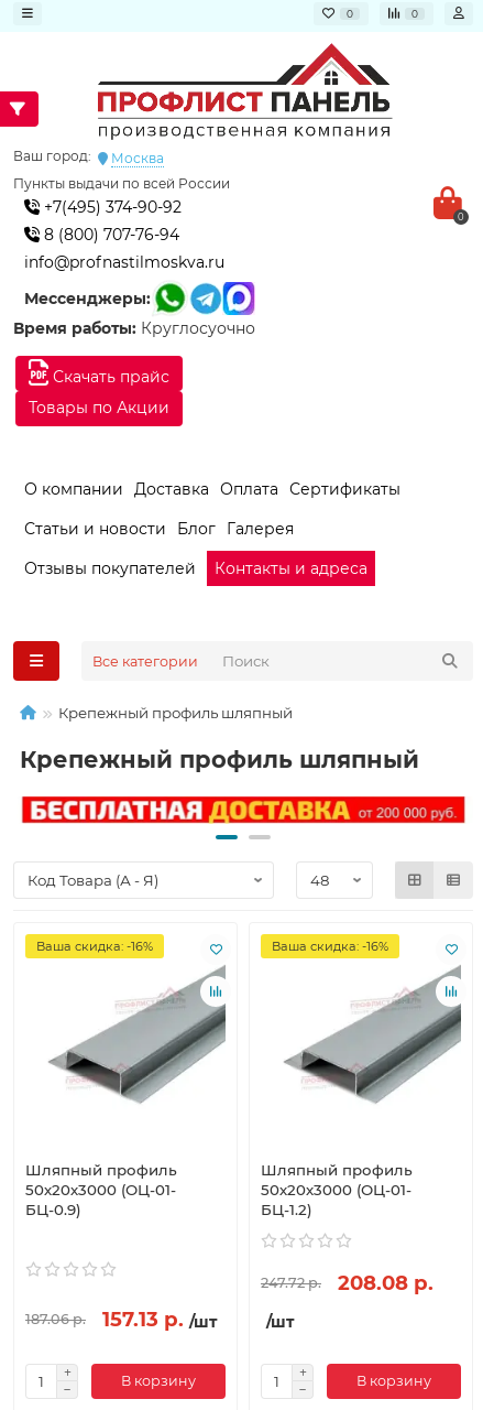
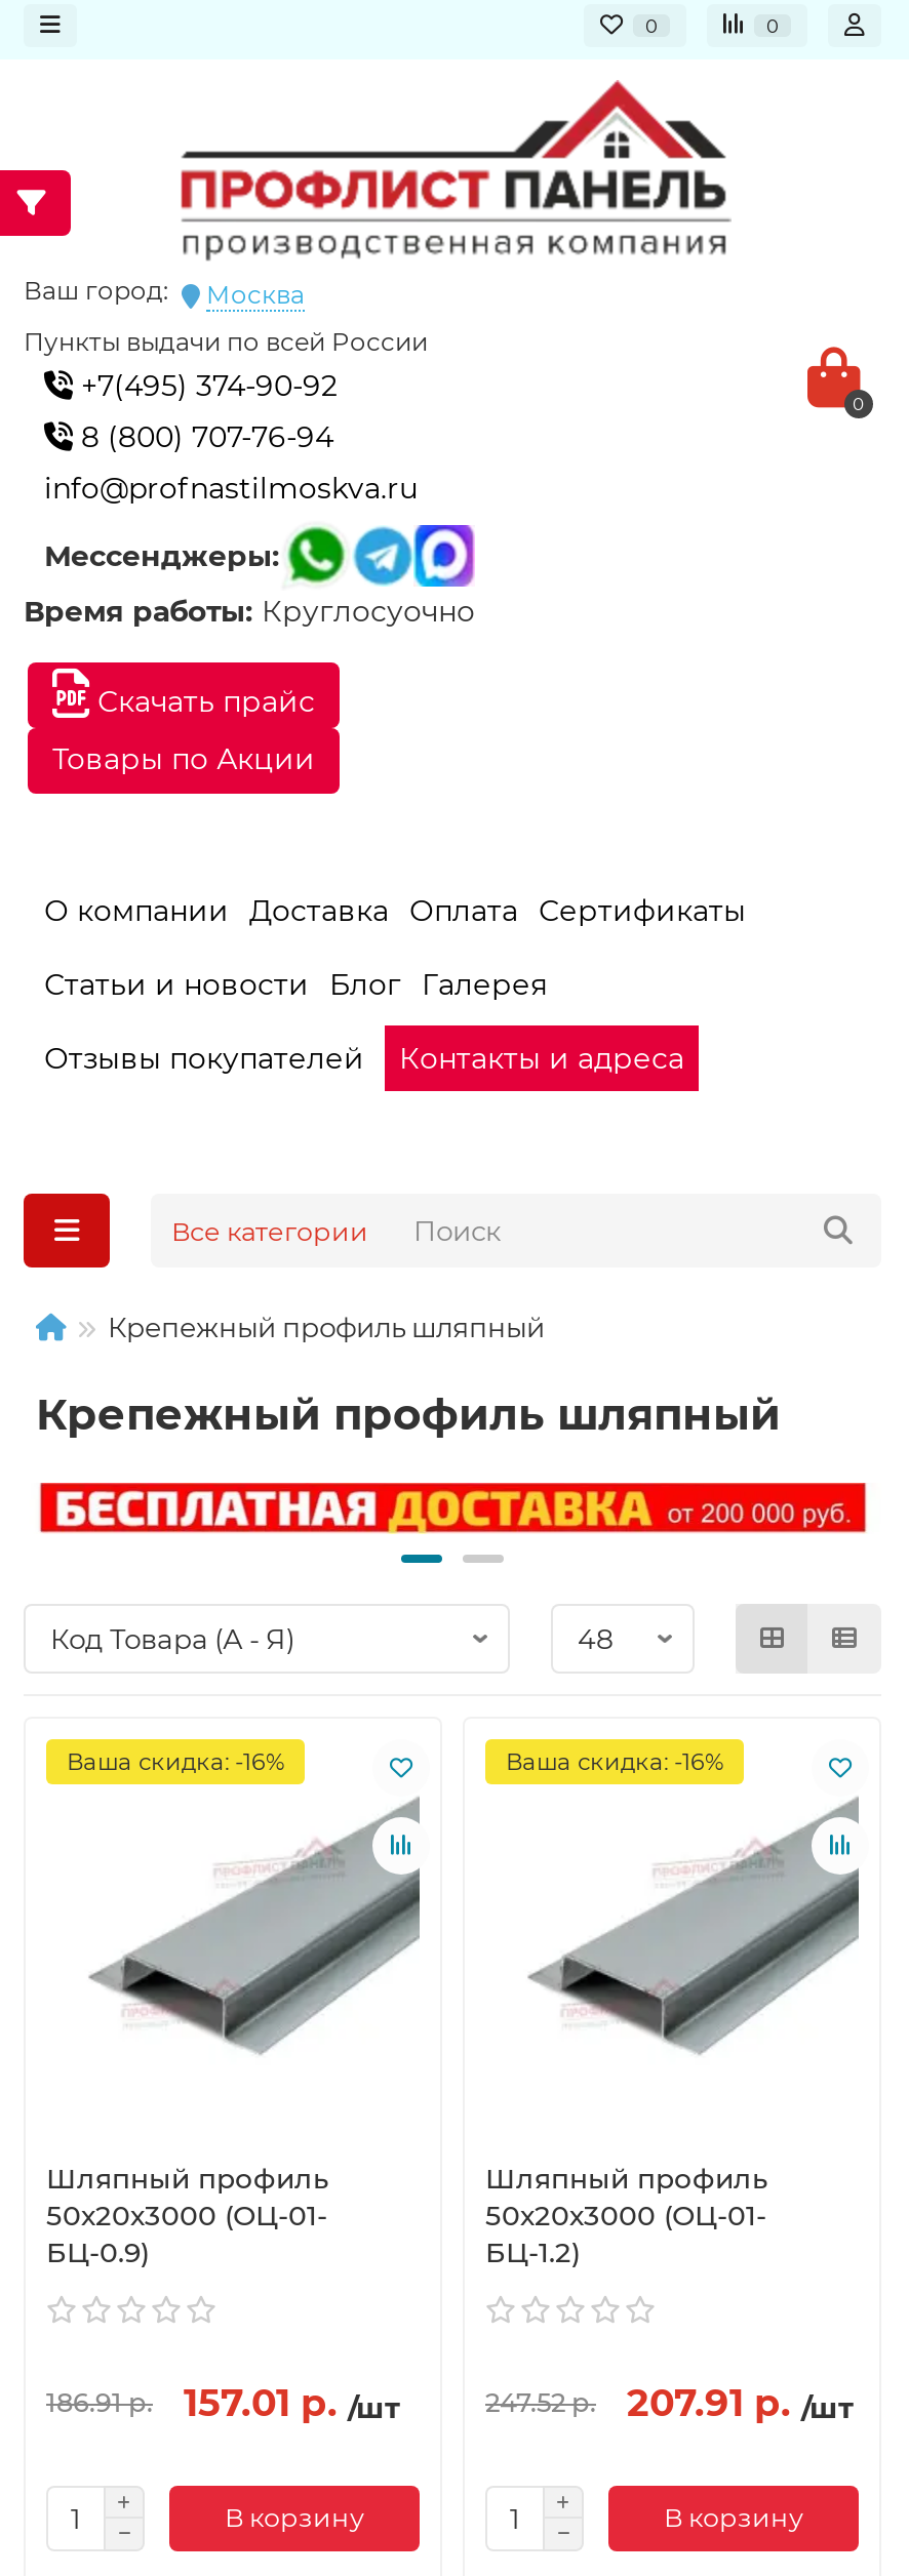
[261,1270,433,1332] 247.72 р. | 208.08 р. | /шт -> [485,2379,853,2426] 247.52 р. | 207.91 р. /шт
[25,1311,86,1327] 187.06 р. -> [46,2387,153,2418] 186.91 р.
[102,1306,217,1332] 157.13 р. /шт -> [184,2379,399,2426] 157.01 р. /шт

